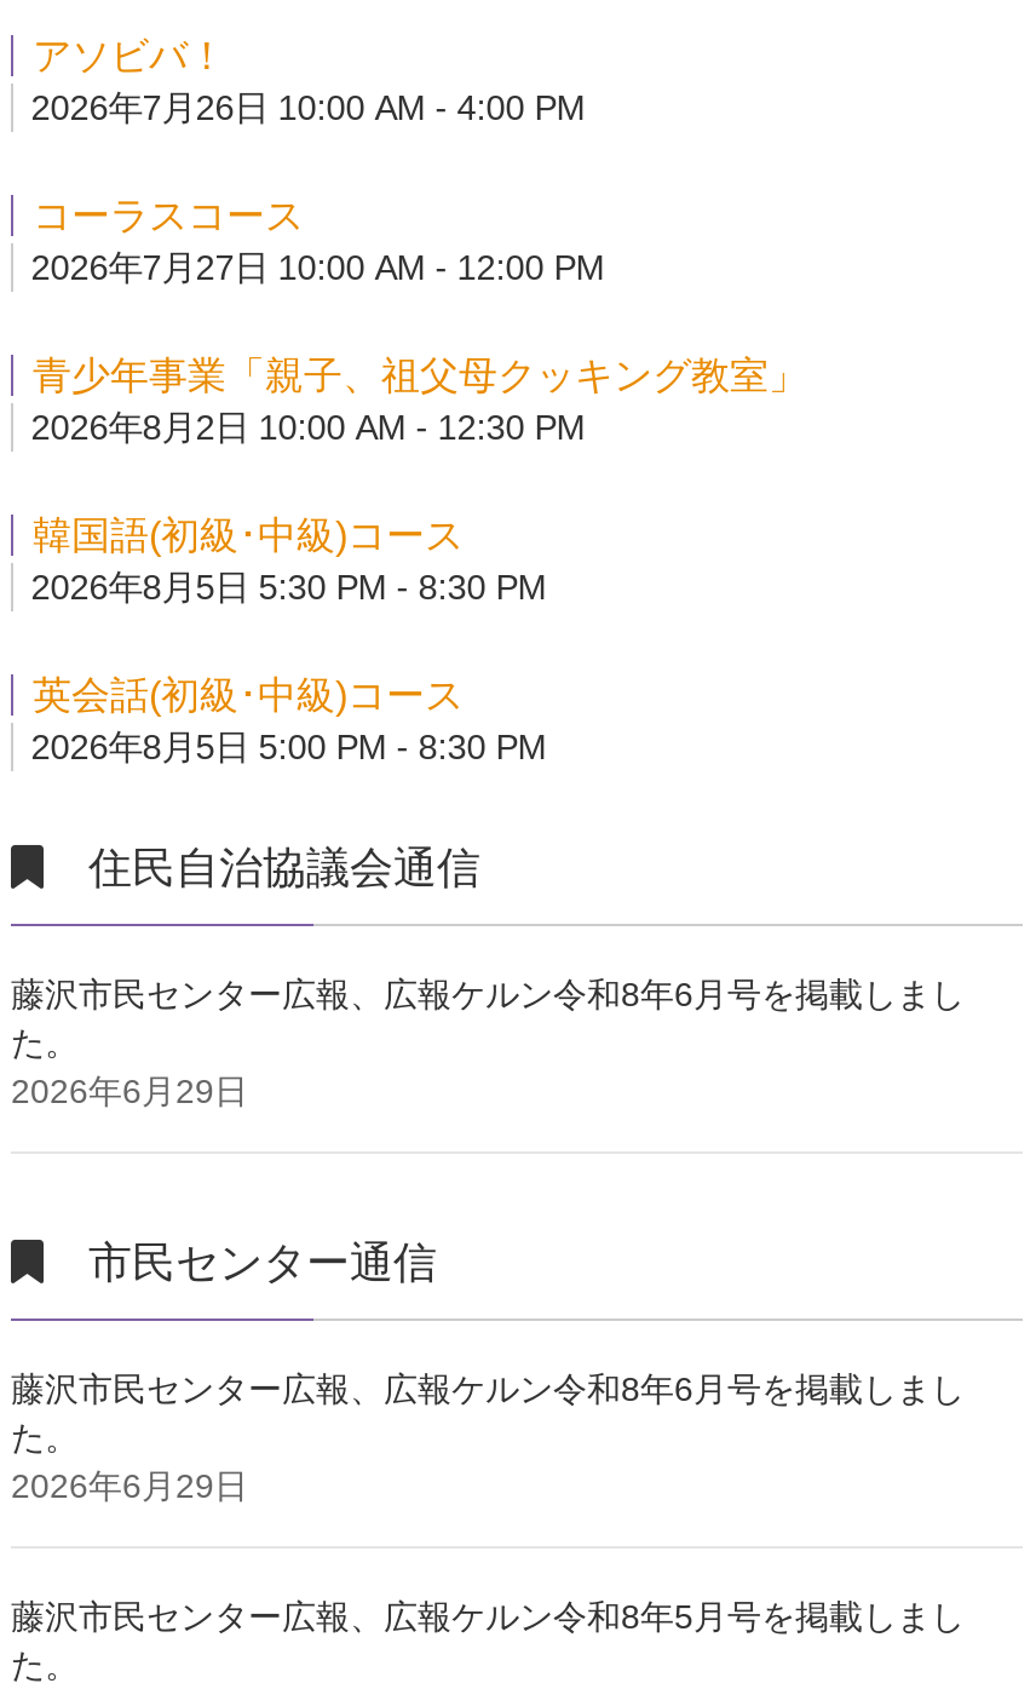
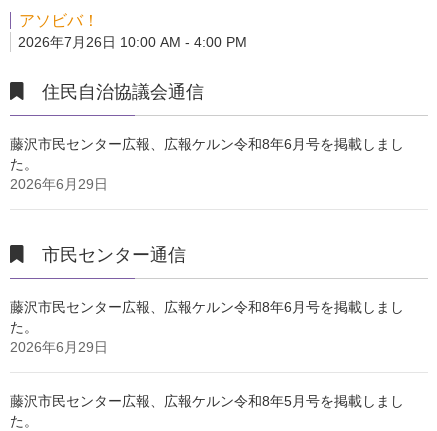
[31,195,807,767] コーラスコース | 2026年7月27日 10:00 AM - 12:00 PM | 青少年事業「親子、祖父母クッキング教室」 | 2026年8月2日 10:00 AM - 12:30 PM | 韓国語(初級･中級)コース | 2026年8月5日 5:30 PM - 8:30 PM | 英会話(初級･中級)コース | 2026年8月5日 5:00 PM - 8:30 PM -> none

